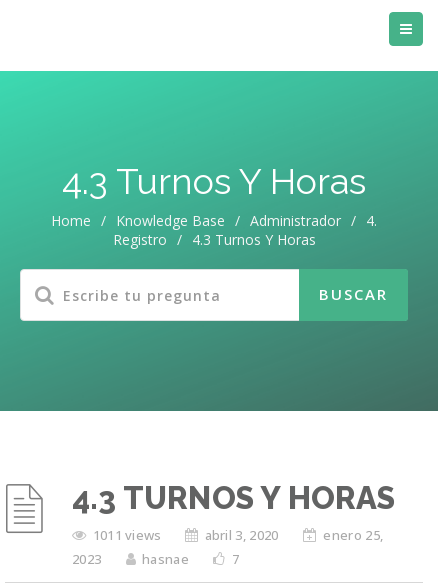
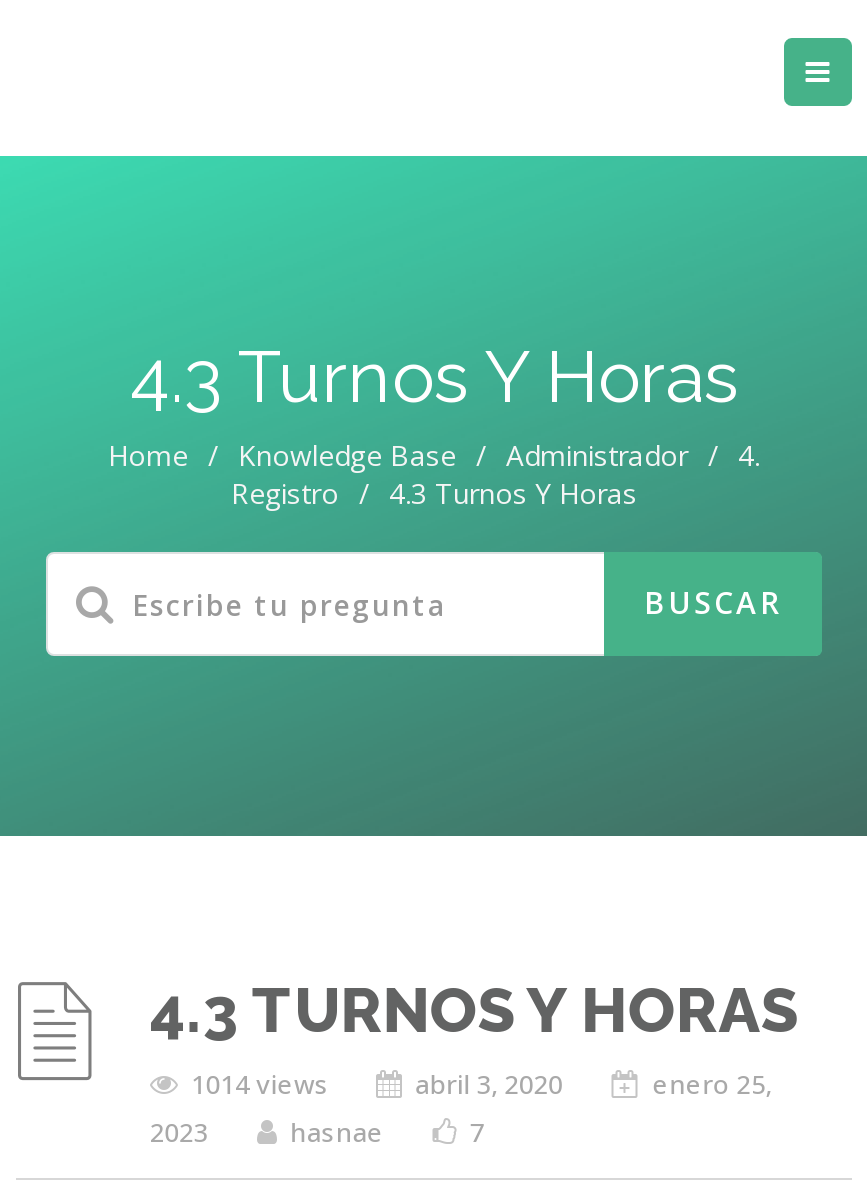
[93,526,165,544] 1011 views -> [191,1066,336,1102] 1014 views

